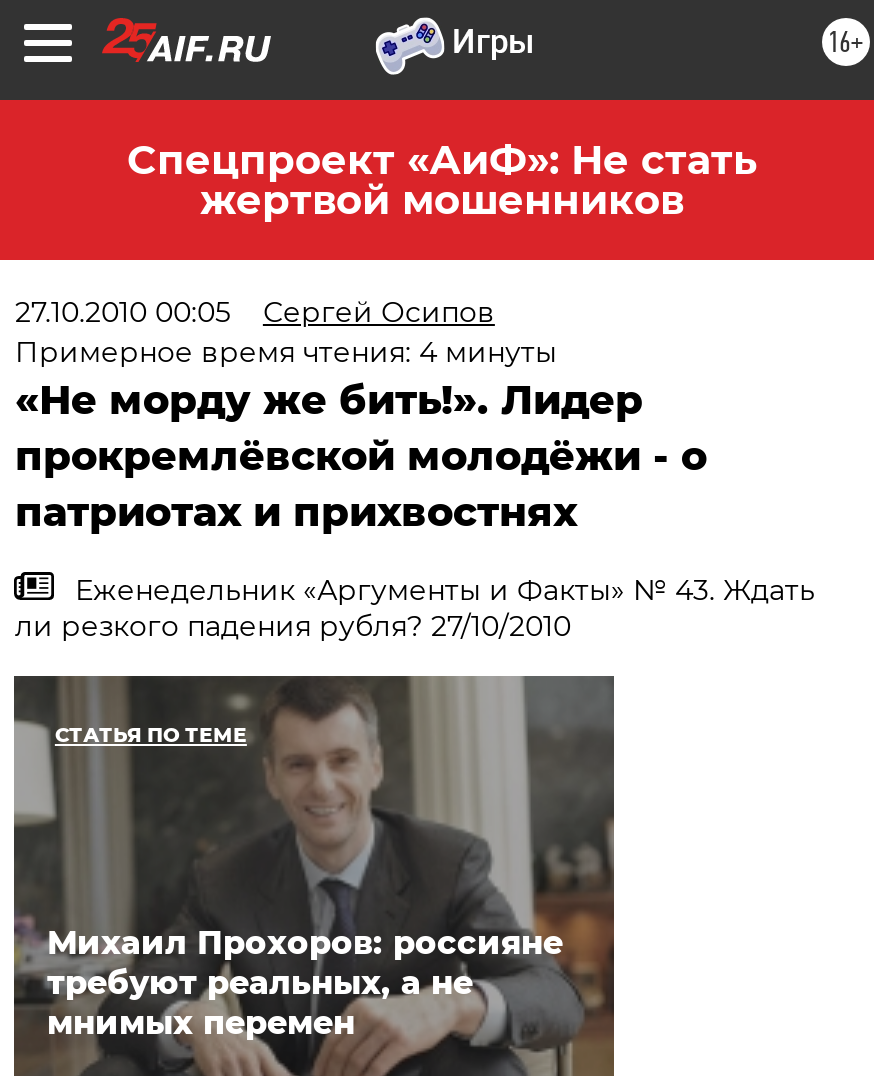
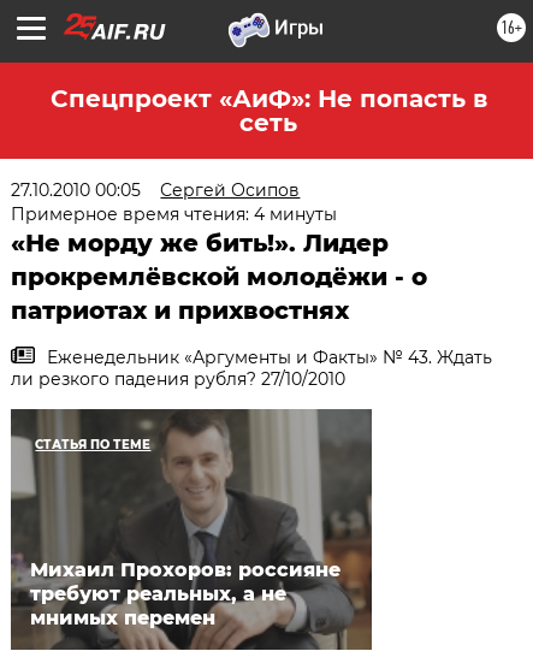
[127,136,757,224] Спецпроект «АиФ»: Не стать | жертвой мошенников -> [50,84,487,137] Спецпроект «АиФ»: Не попасть в | сеть

